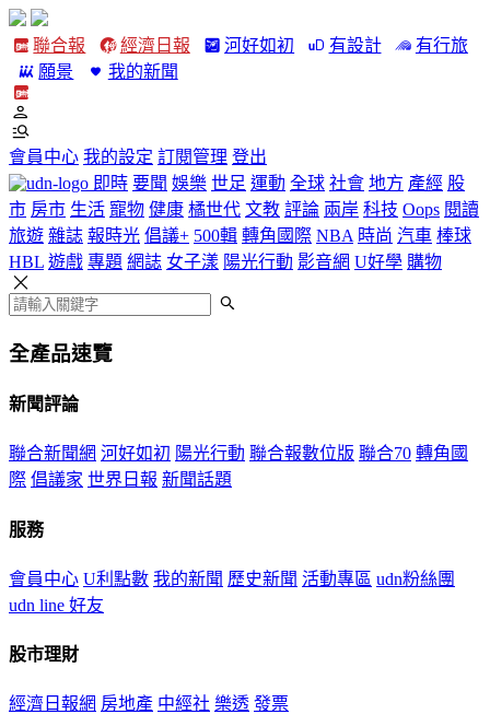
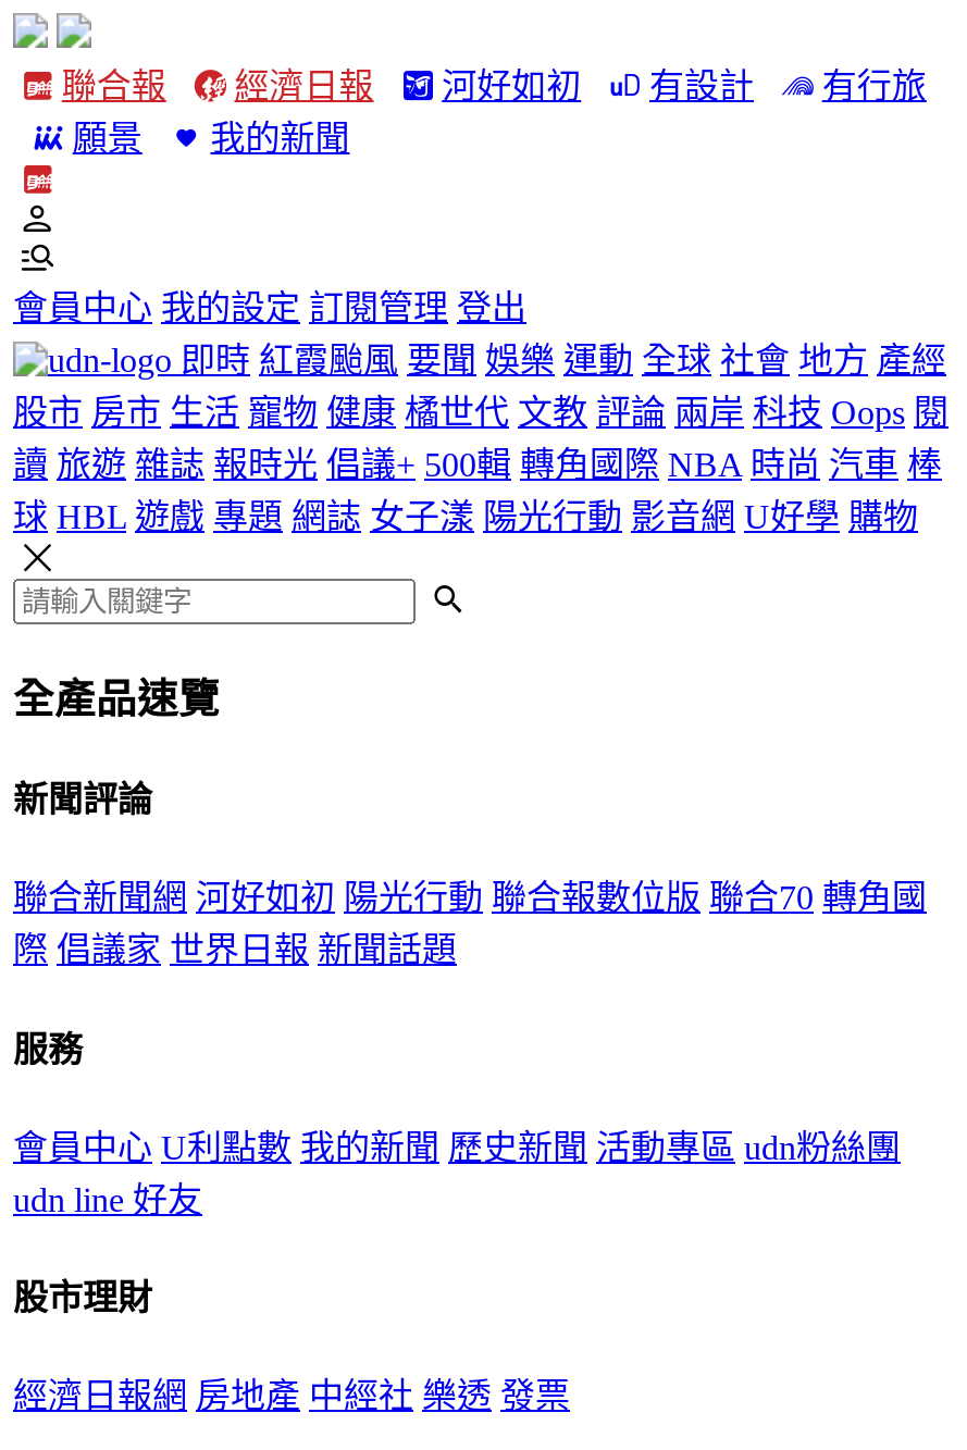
[9,174,479,271] 即時 要聞 娛樂 世足 運動 全球 社會 地方 產經 股 | 市 房市 生活 寵物 健康 橘世代 文教 評論 兩岸 科技 Oops 閱讀 | 旅遊 雜誌 報時光 倡議+ 500輯 轉角國際 NBA 時尚 汽車 棒球 | HBL 遊戲 專題 網誌 女子漾 陽光行動 影音網 U好學 購物 -> [13,342,949,535] 即時 紅霞颱風 要聞 娛樂 運動 全球 社會 地方 產經 | 股市 房市 生活 寵物 健康 橘世代 文教 評論 兩岸 科技 Oops 閱 | 讀 旅遊 雜誌 報時光 倡議+ 500輯 轉角國際 NBA 時尚 汽車 棒 | 球 HBL 遊戲 專題 網誌 女子漾 陽光行動 影音網 U好學 購物

